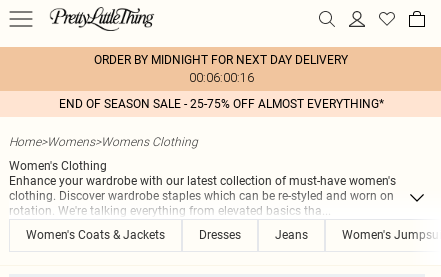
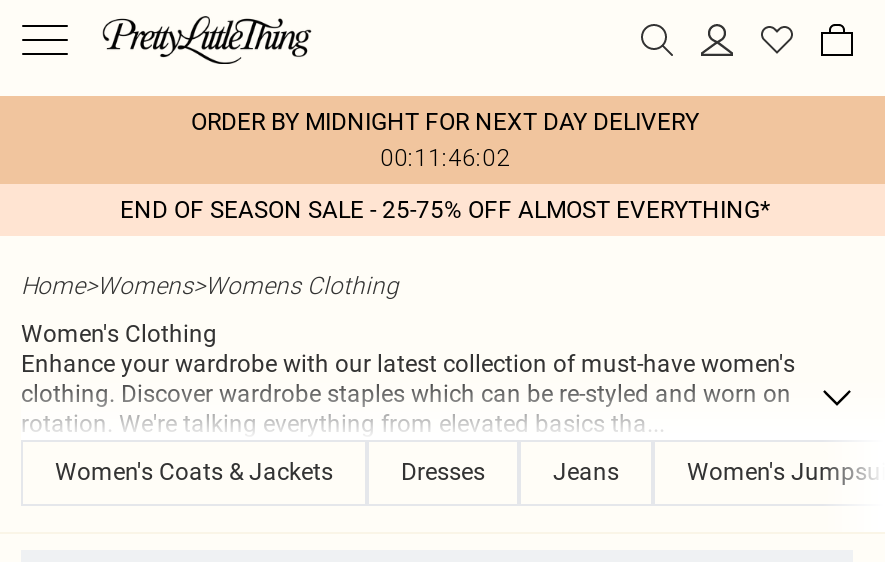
[188,70,253,85] 00:06:00:16 -> [380,142,510,172] 00:11:46:02

